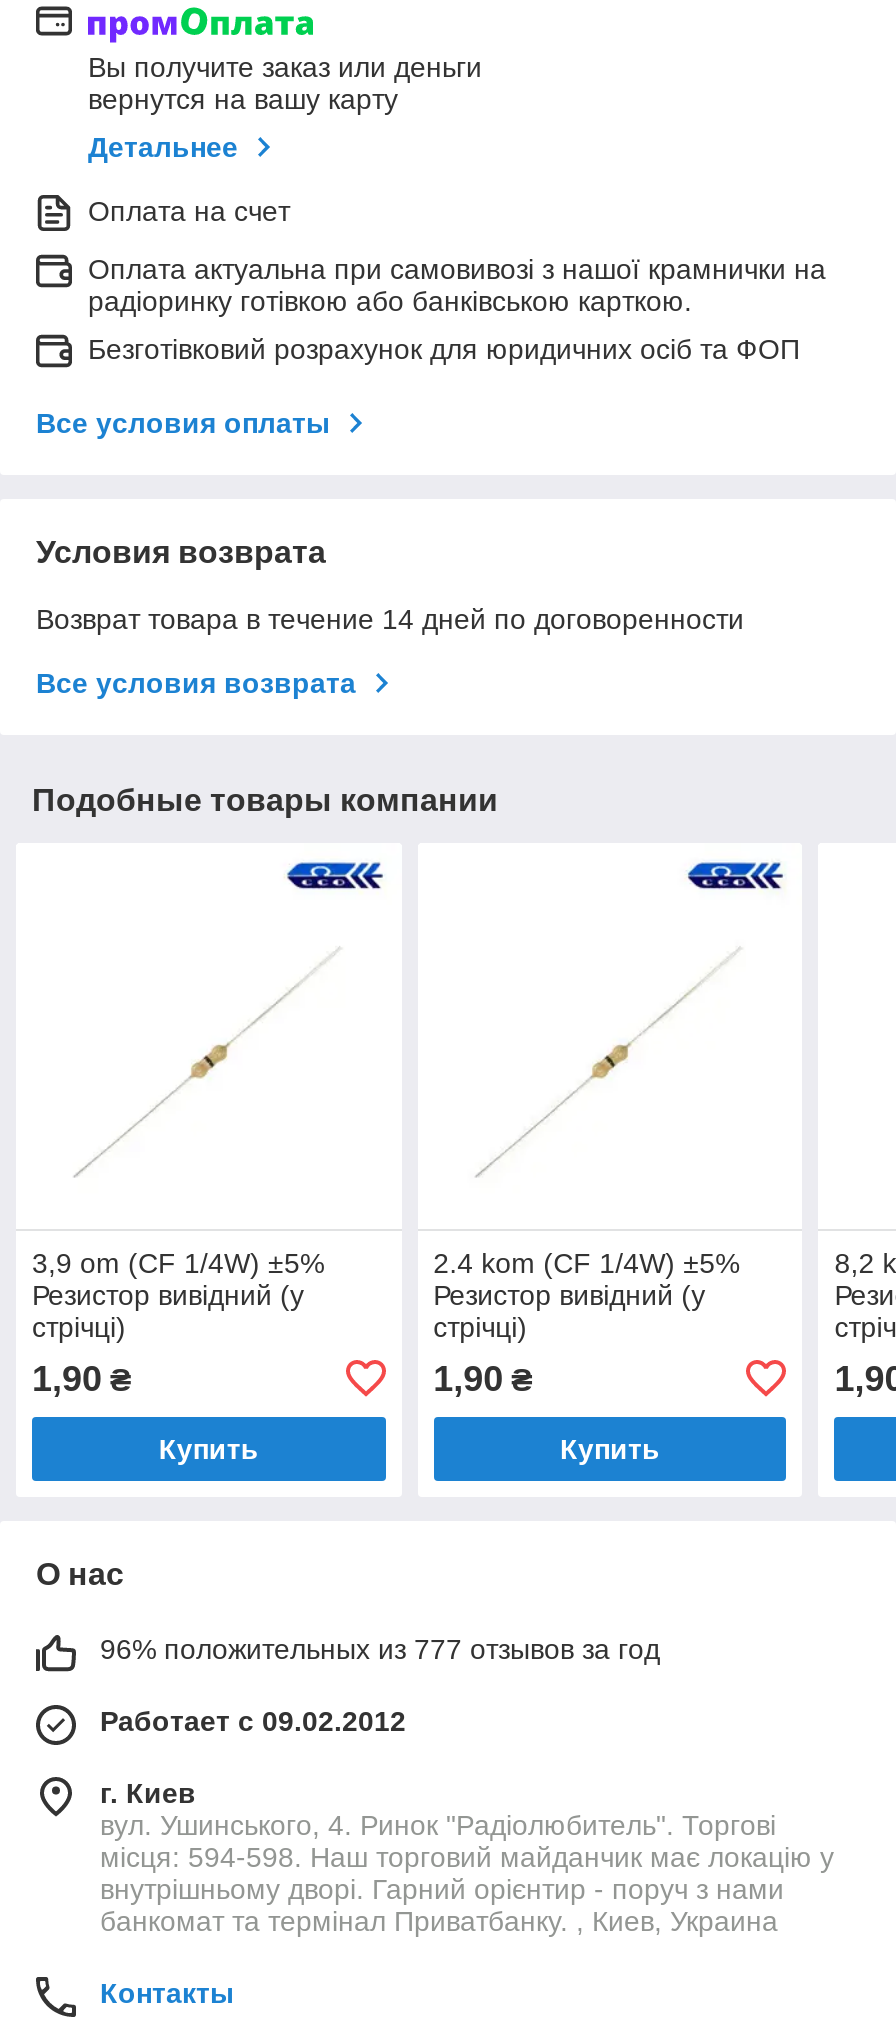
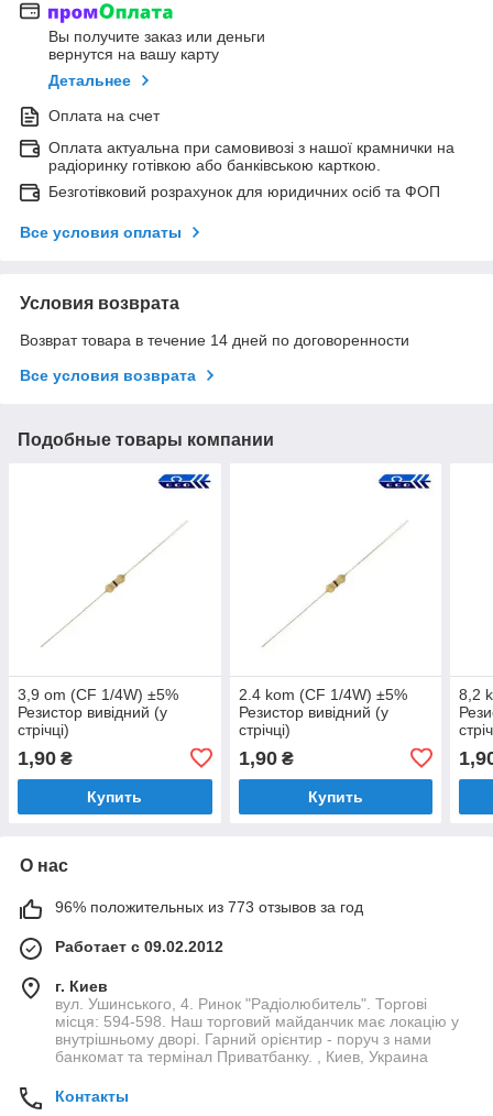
[100,1632,660,1664] 96% положительных из 777 отзывов за год -> [55,898,363,915] 96% положительных из 773 отзывов за год

